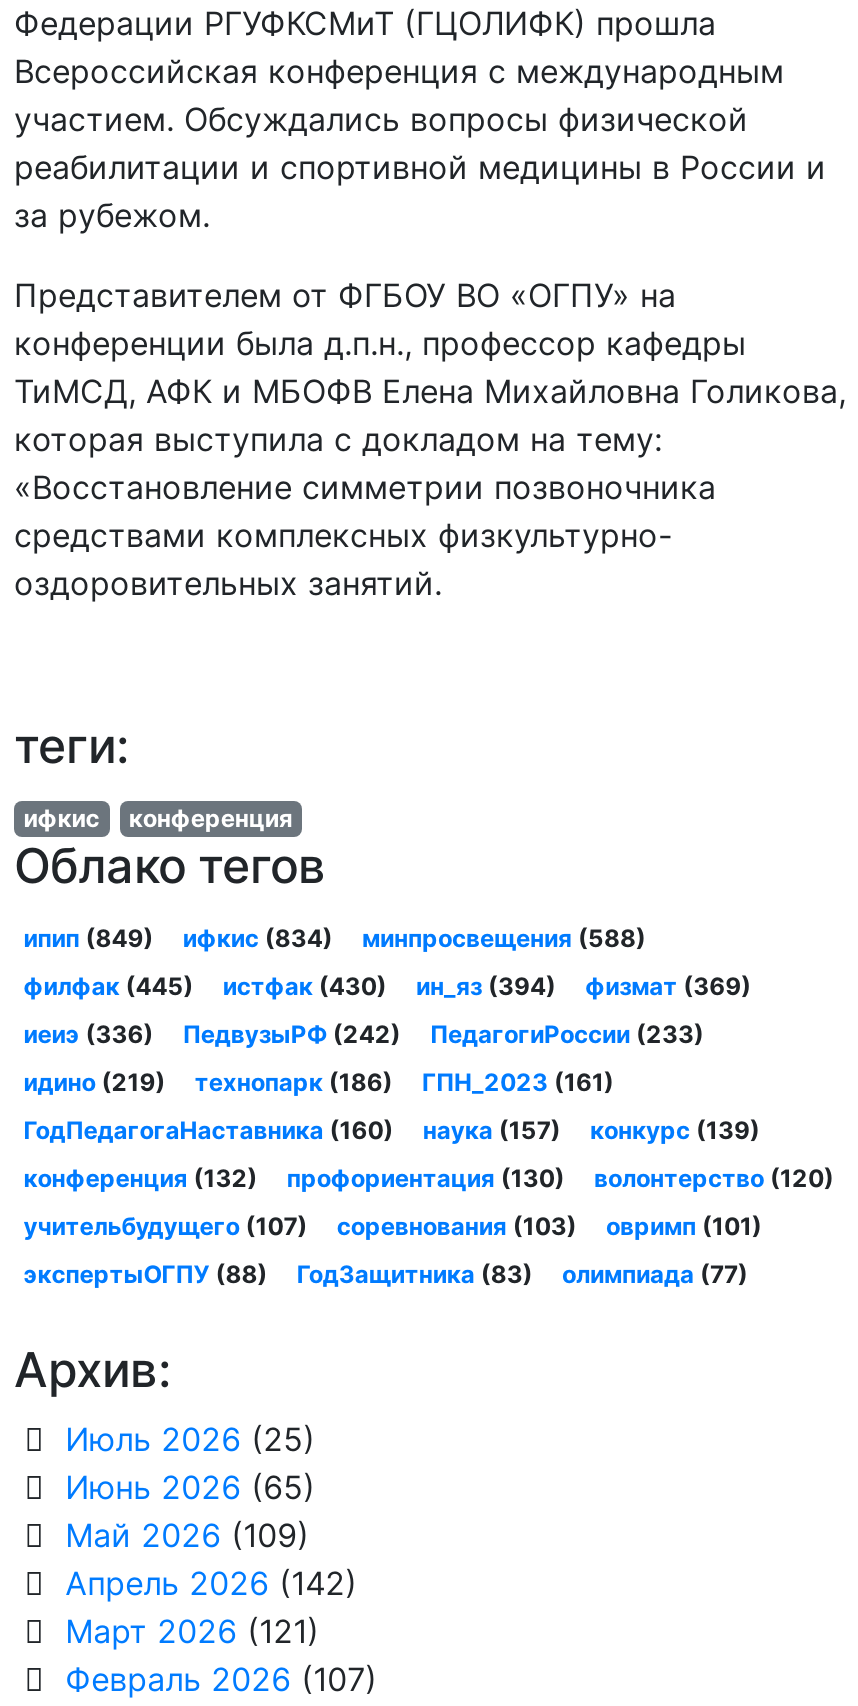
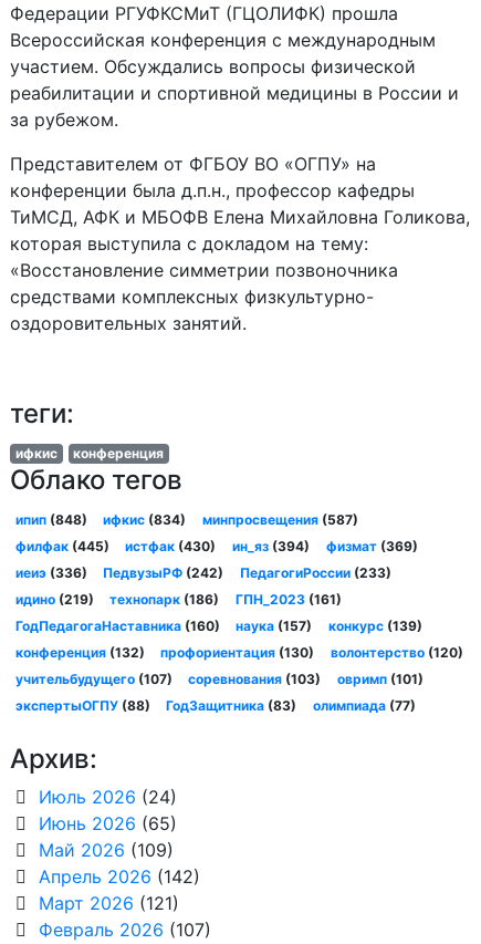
[24,924,154,954] ипип (849) -> [15,511,87,528] ипип (848)
[362,924,646,954] минпросвещения (588) -> [202,511,358,528] минпросвещения (587)
[65,1420,315,1460] Июль 2026 (25) -> [38,786,176,808] Июль 2026 (24)

